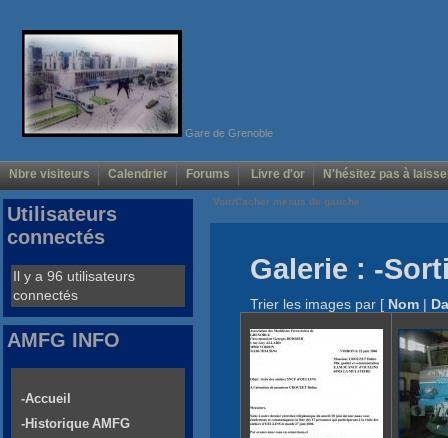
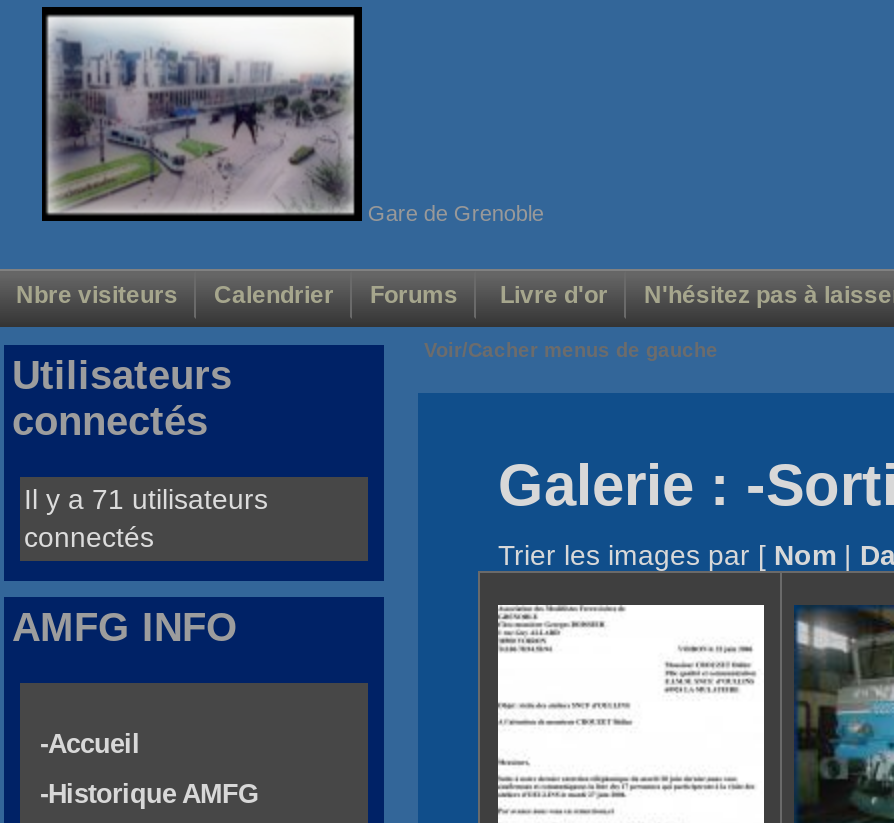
[13,268,135,284] Il y a 96 utilisateurs -> [24,484,268,516] Il y a 71 utilisateurs

